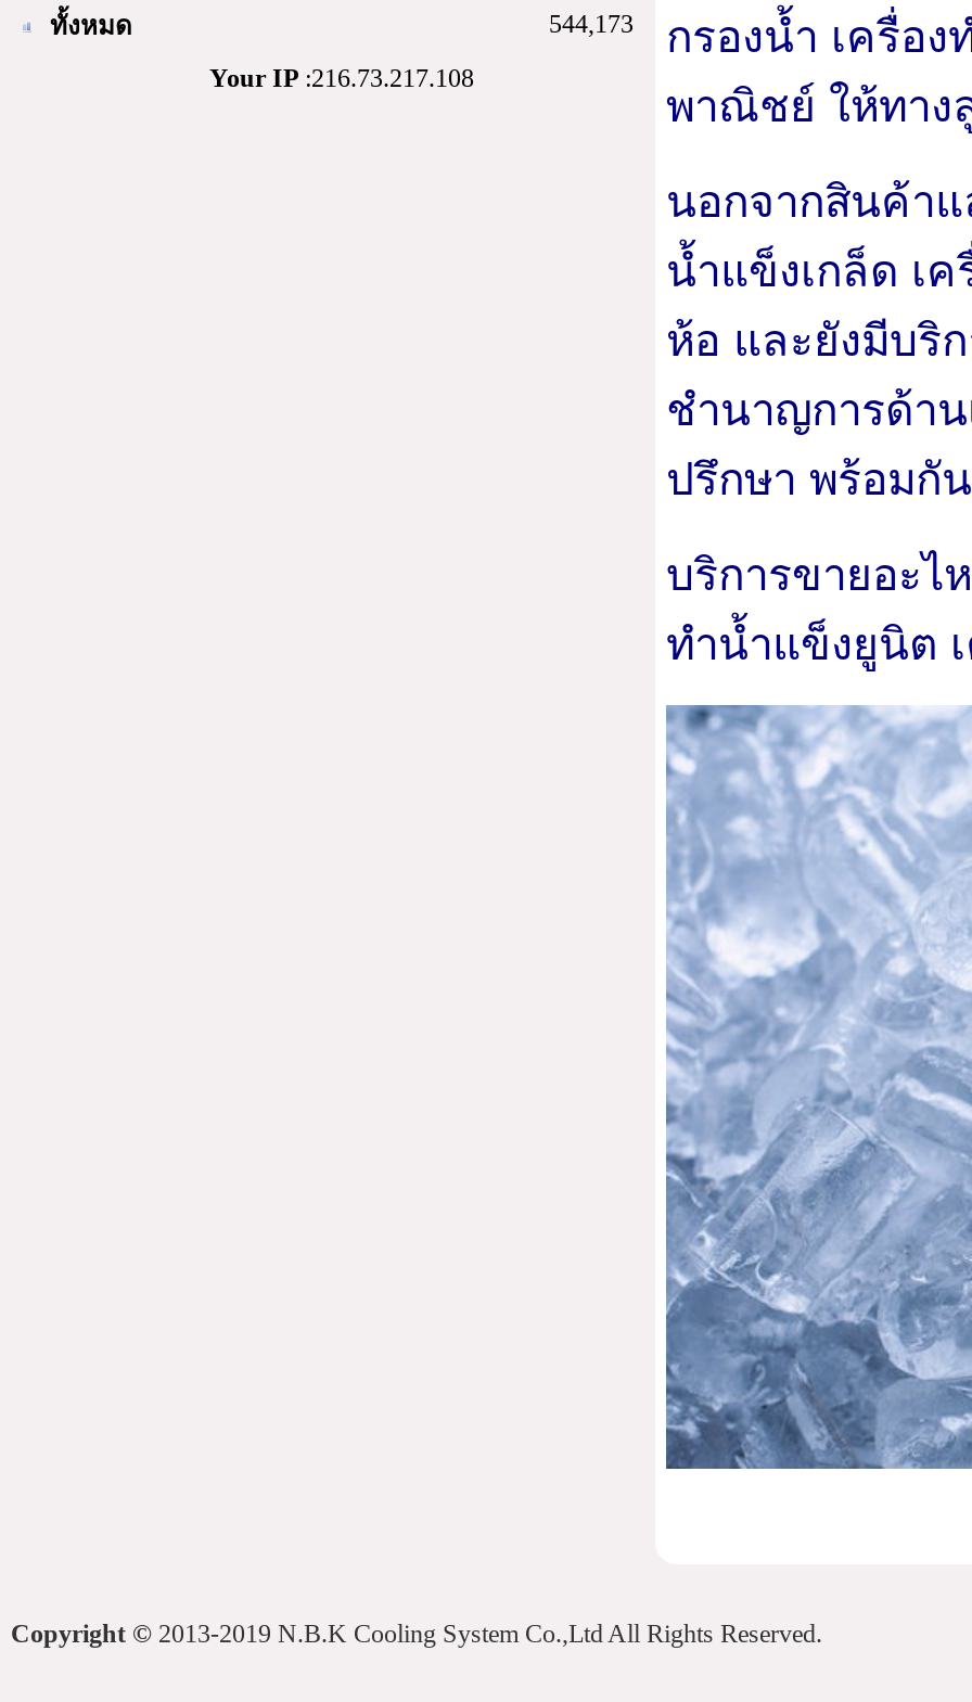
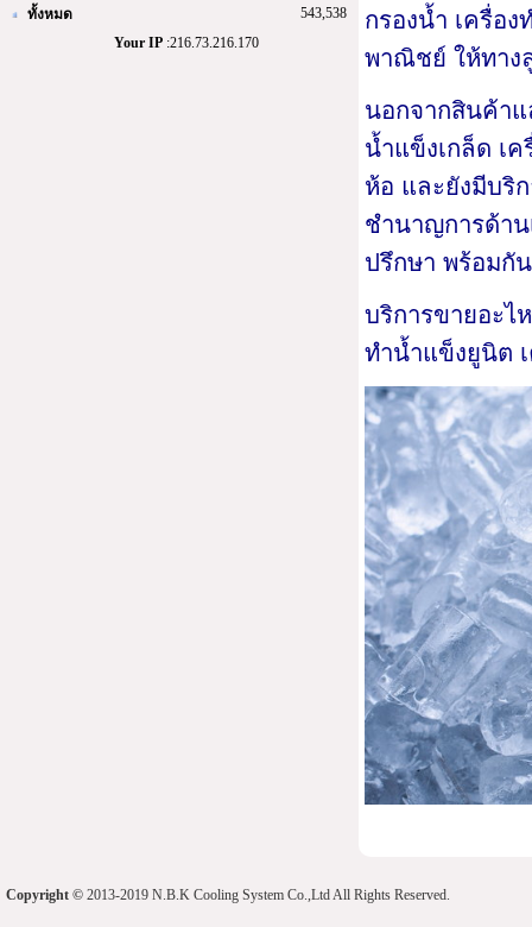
[549,9,634,39] 544,173 -> [300,5,347,21] 543,538
[209,63,474,93] Your IP:216.73.217.108 -> [115,34,259,51] Your IP:216.73.216.170

